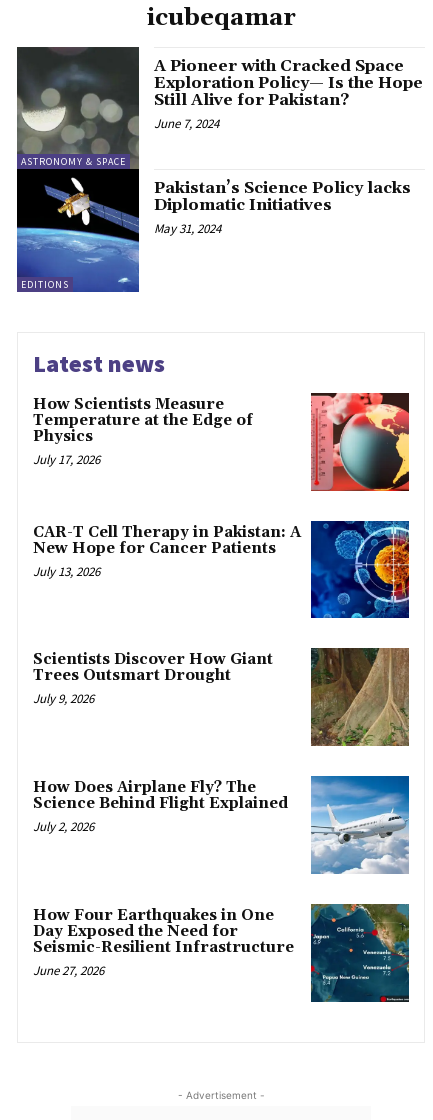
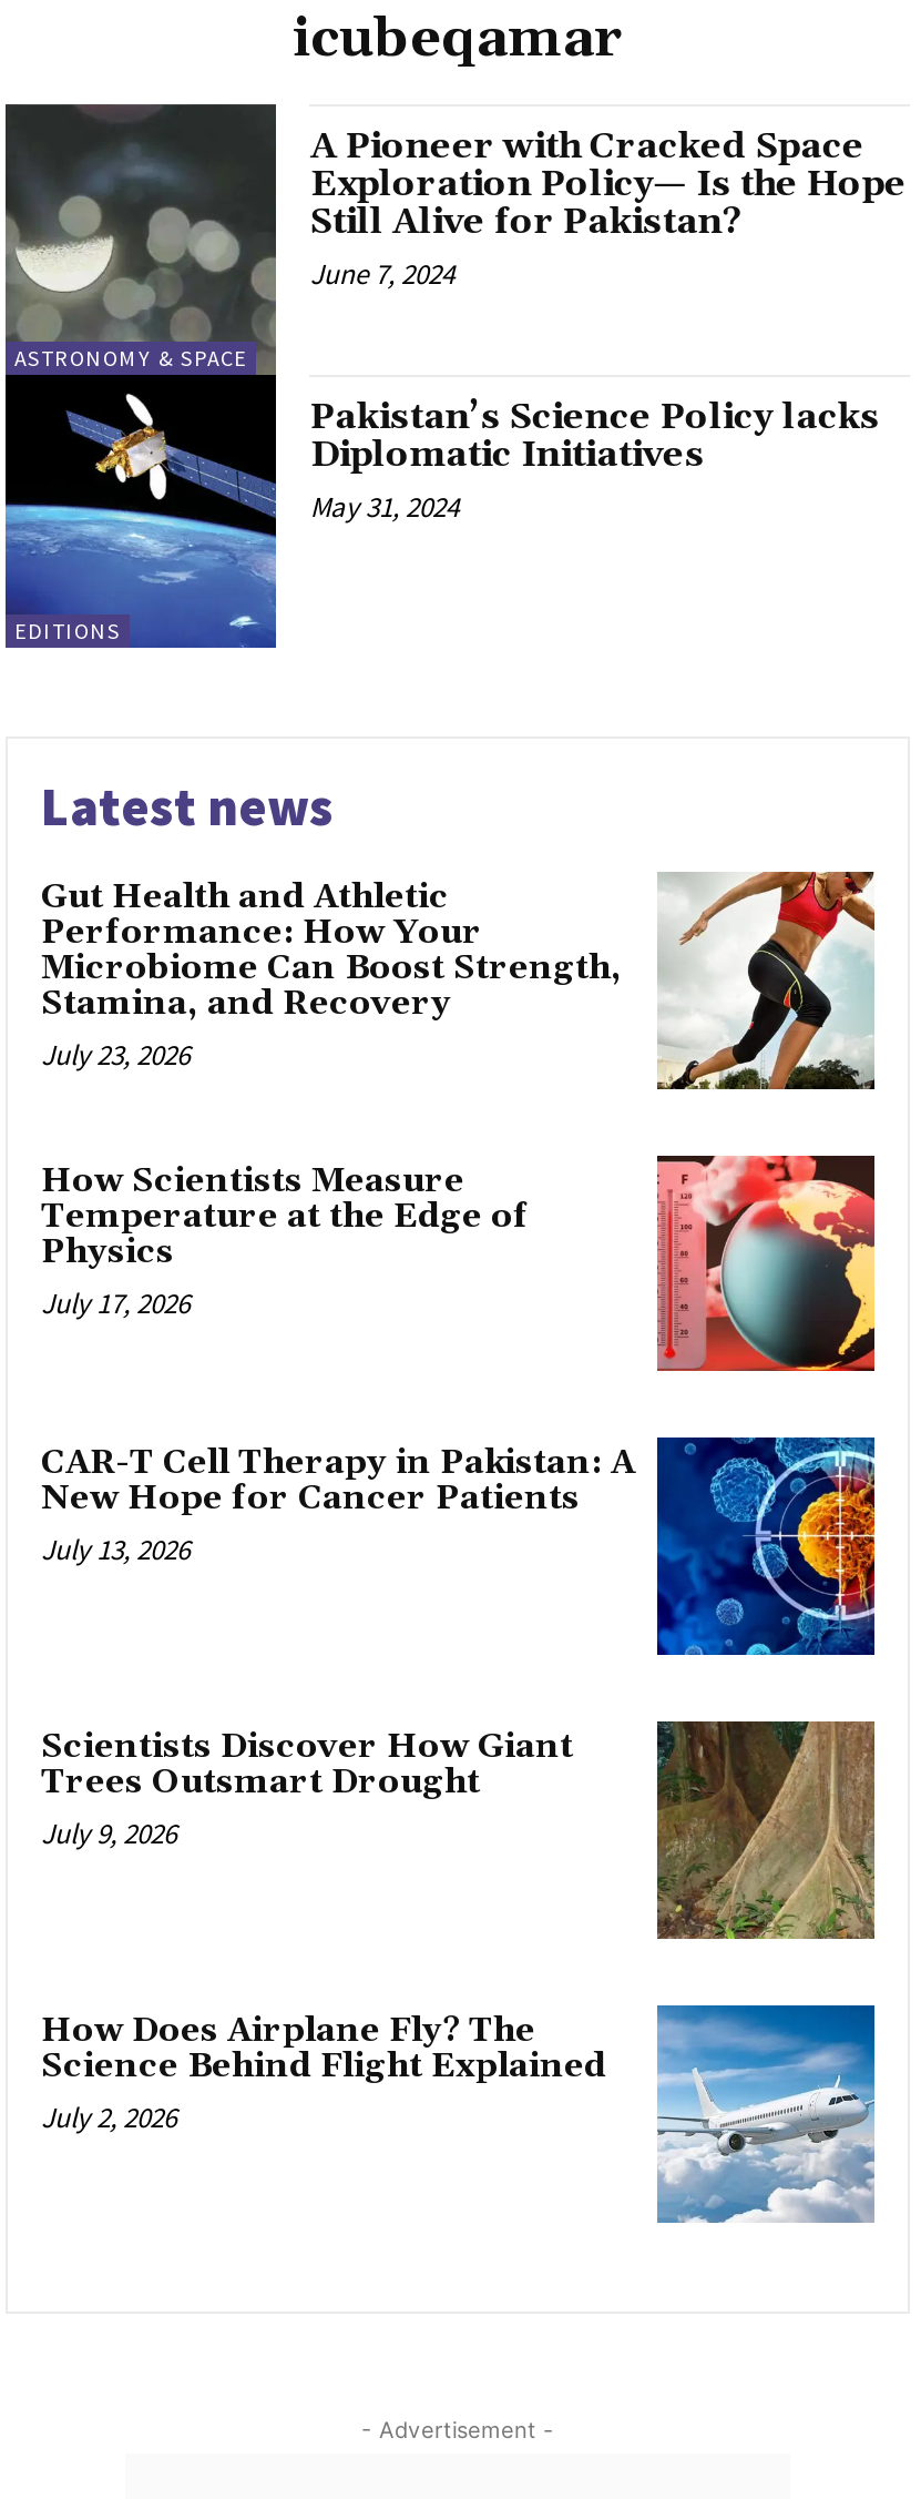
none -> [41,870,877,1091] [image] | Gut Health and Athletic | Performance: How Your | Microbiome Can Boost Strength, | Stamina, and Recovery | July 23, 2026
moved [33,391,411,835] -> [41,1151,879,2136]: [image] | How Scientists Measure | Temperature at the Edge of | ... | Science Behind Flight Explained | July 2, 2026
[33,903,410,1003] [image] | How Four Earthquakes in One | Day Exposed the Need for | Seismic-Resilient Infrastructure | June 27, 2026 -> none

